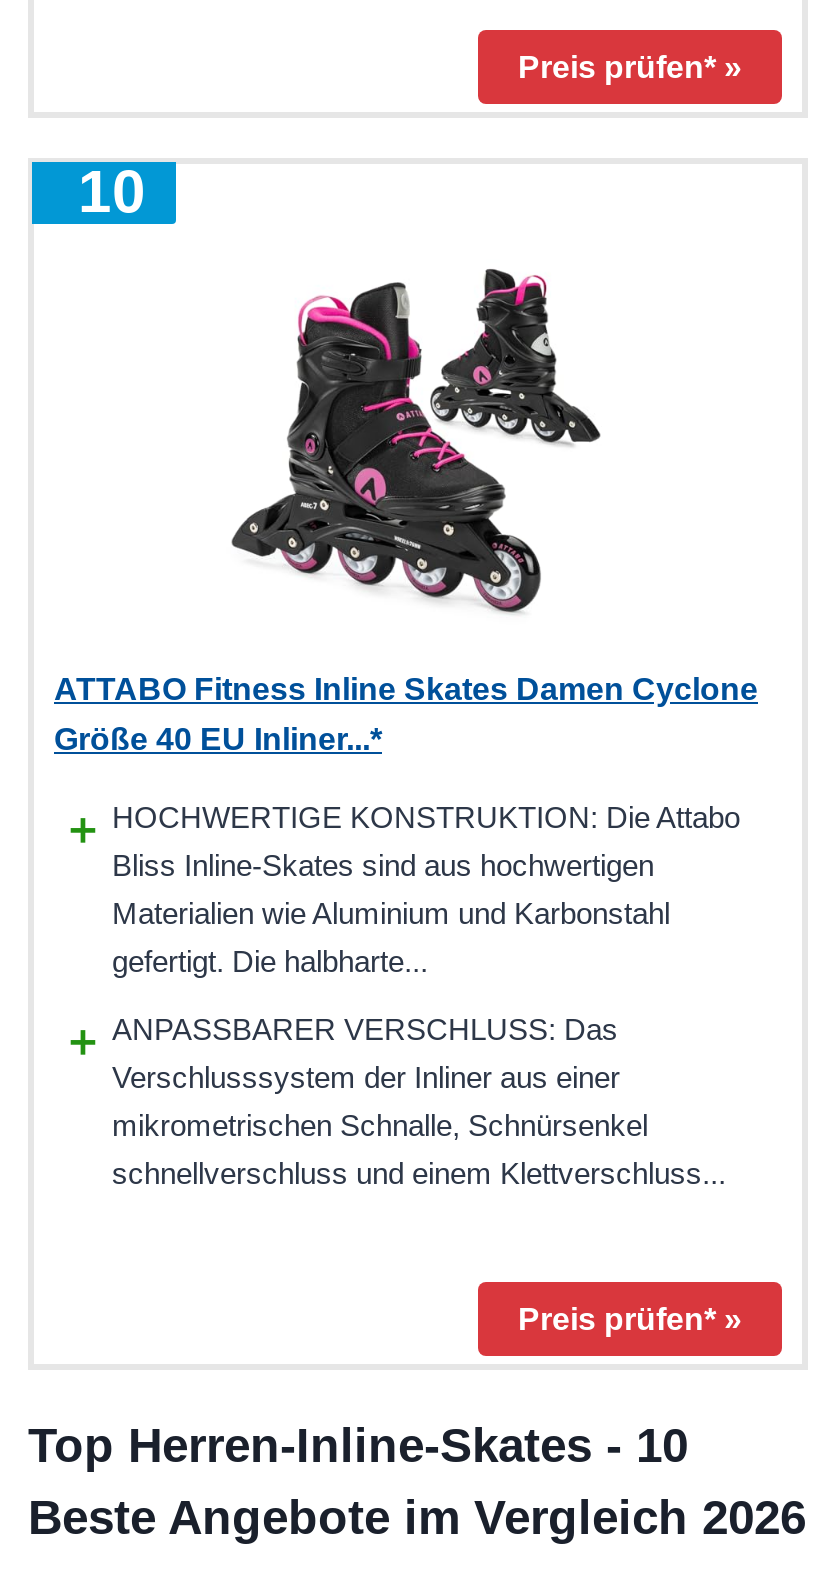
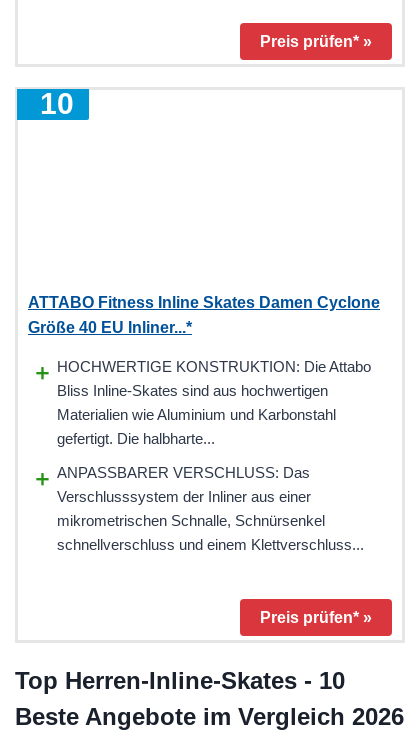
[230,268,602,616] [image] -> none

